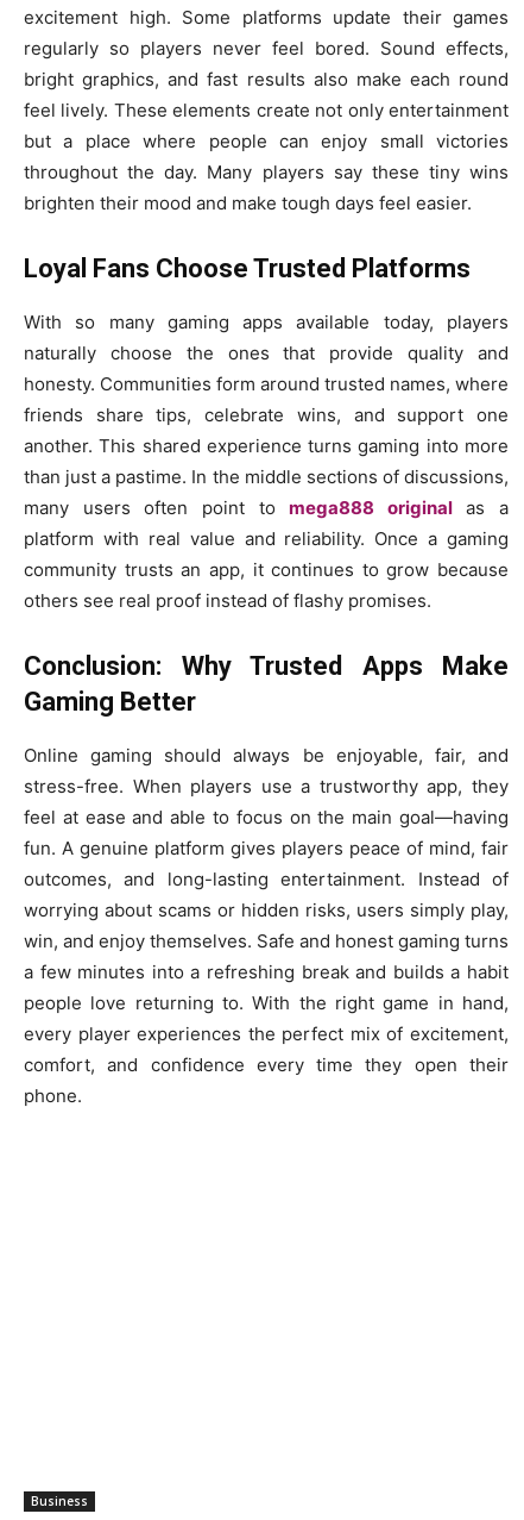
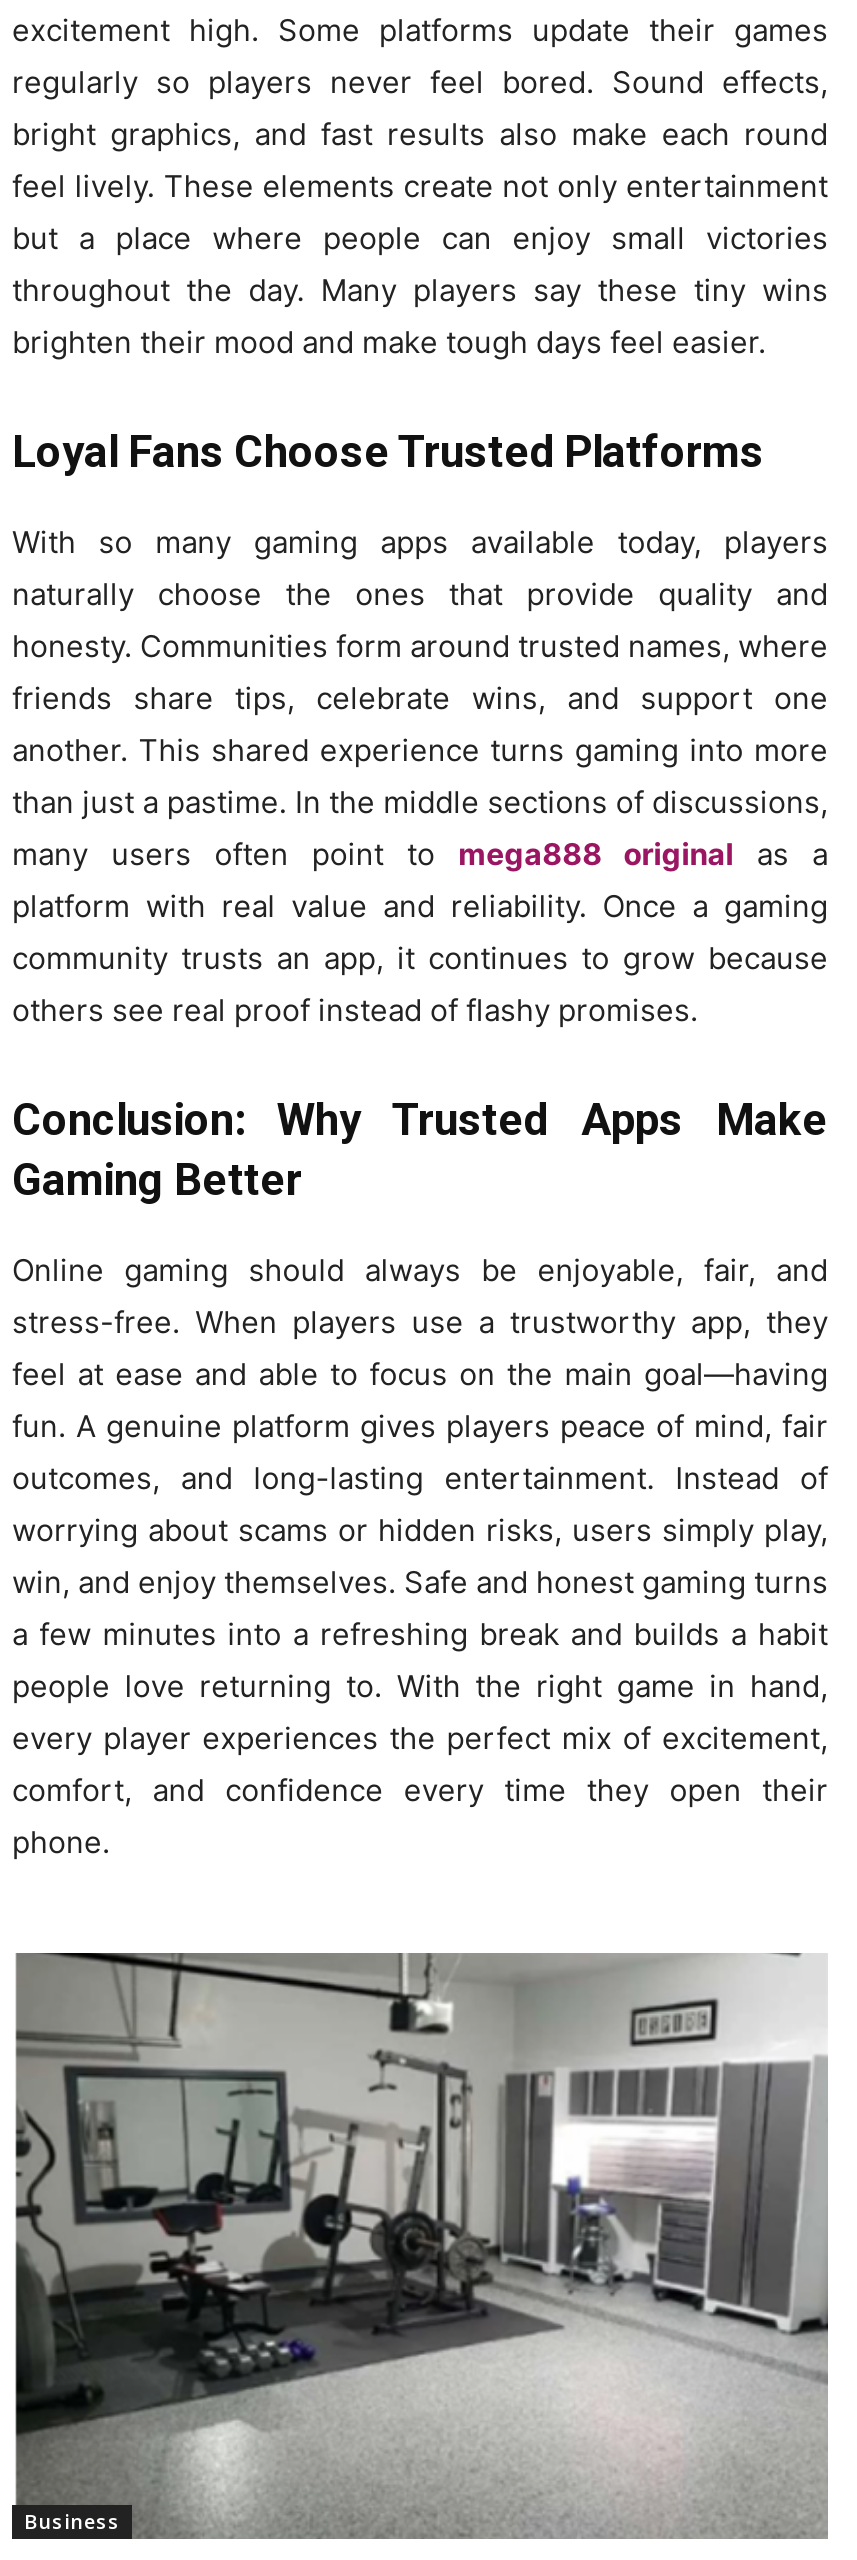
none -> [14,1950,830,2542] [image]

